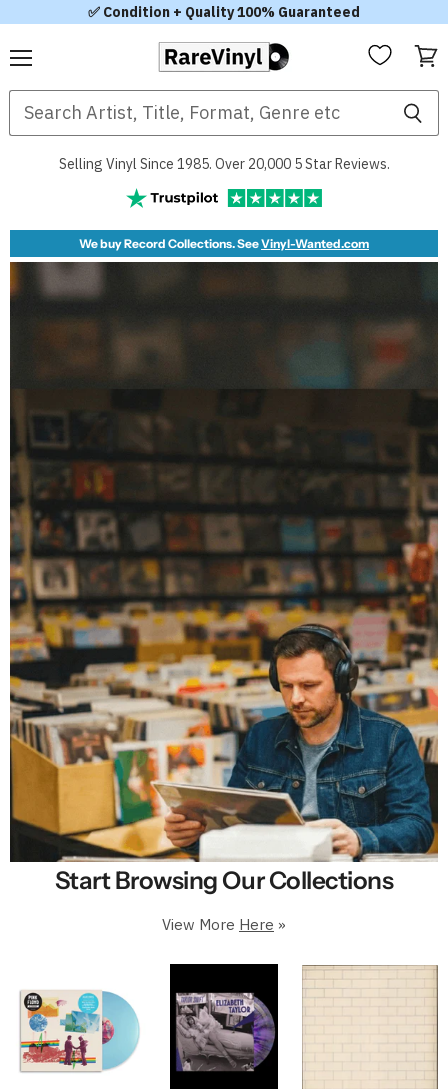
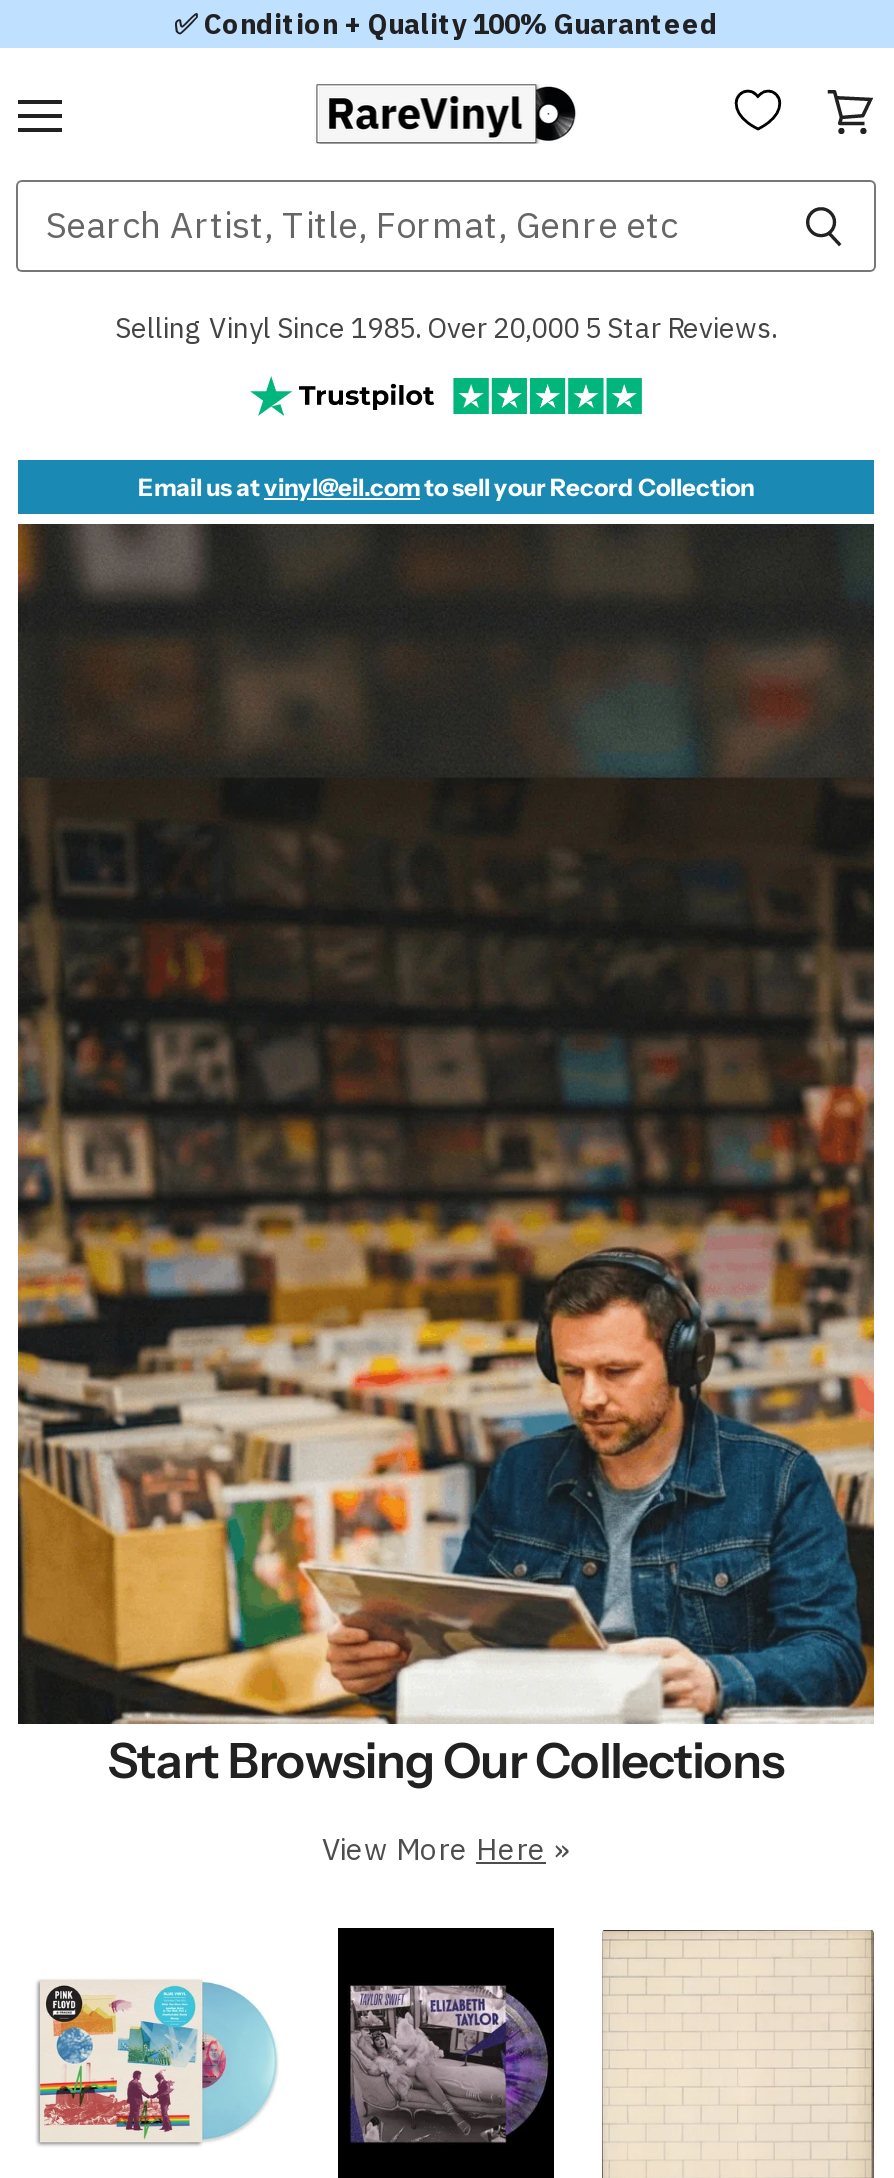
[79,236,369,251] We buy Record Collections. SeeVinyl-Wanted.com -> [138,472,754,502] Email us atvinyl@eil.comto sell your Record Collection

